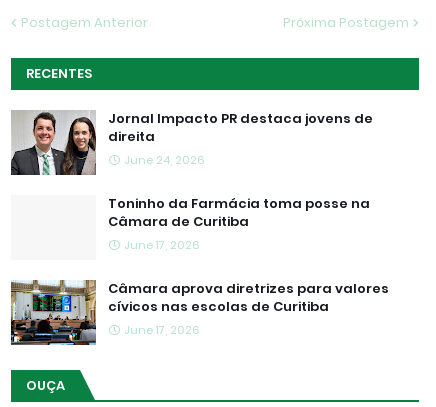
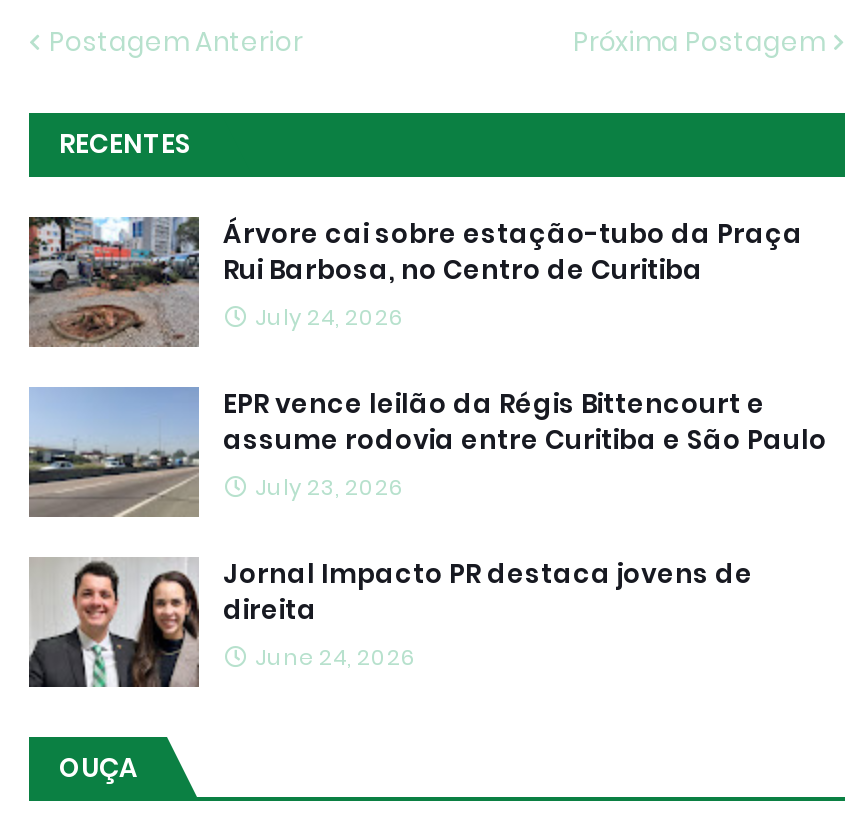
none -> [27,215,827,519] [image] | Árvore cai sobre estação-tubo da Praça | Rui Barbosa, no Centro de Curitiba | July 24, 2026 | EPR vence leilão da Régis Bittencourt e | assume rodovia entre Curitiba e São Paulo | July 23, 2026
none -> [29,217,197,349] [image]
moved [10,109,373,177] -> [27,555,753,691]: [image] | Jornal Impacto PR destaca jovens de | direita | June 24, 2026
[10,194,389,346] [image] | Toninho da Farmácia toma posse na | Câmara de Curitiba | June 17, 2026 | Câmara aprova diretrizes para valores | cívicos nas escolas de Curitiba | June 17, 2026 -> none

